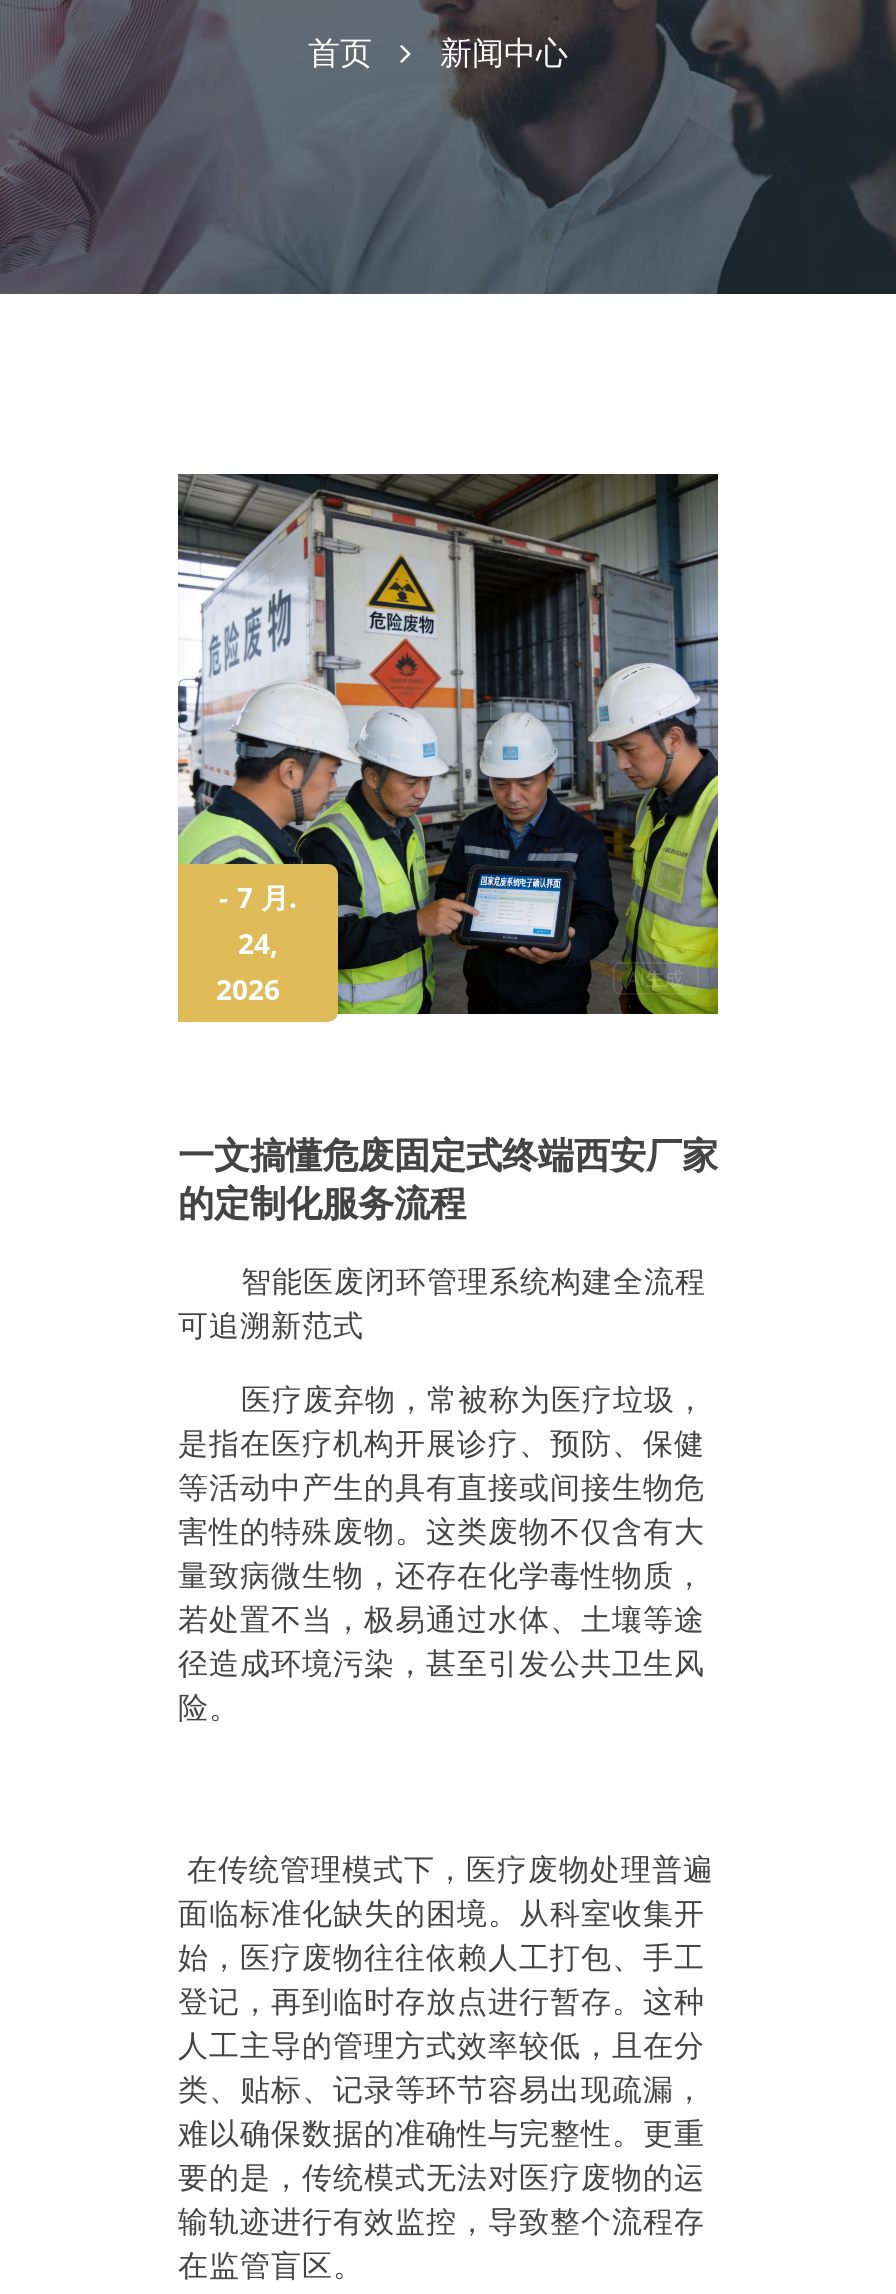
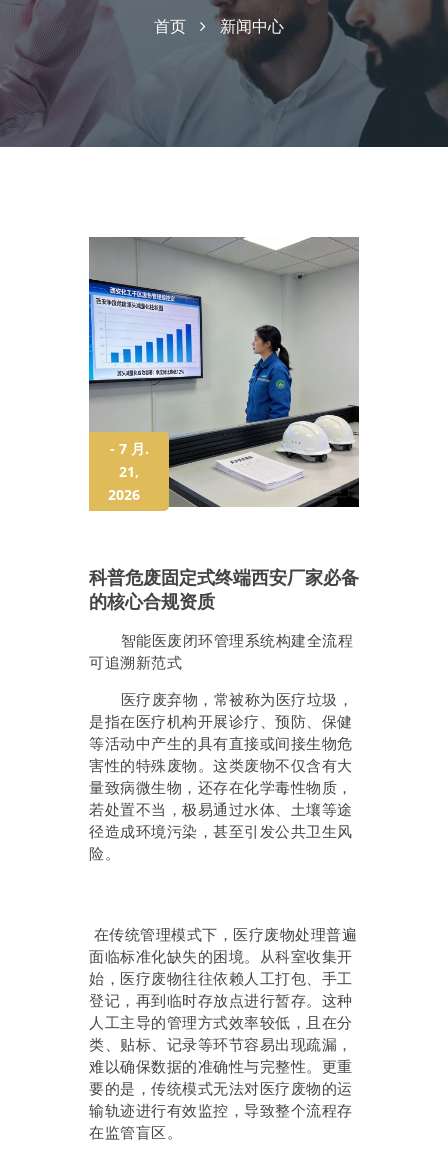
[176,472,720,1016] [image] | 24, -> [88,236,360,508] [image] | 21,
[178,1136,718,1224] 一文搞懂危废固定式终端西安厂家 | 的定制化服务流程 -> [89,568,359,612] 科普危废固定式终端西安厂家必备 | 的核心合规资质

